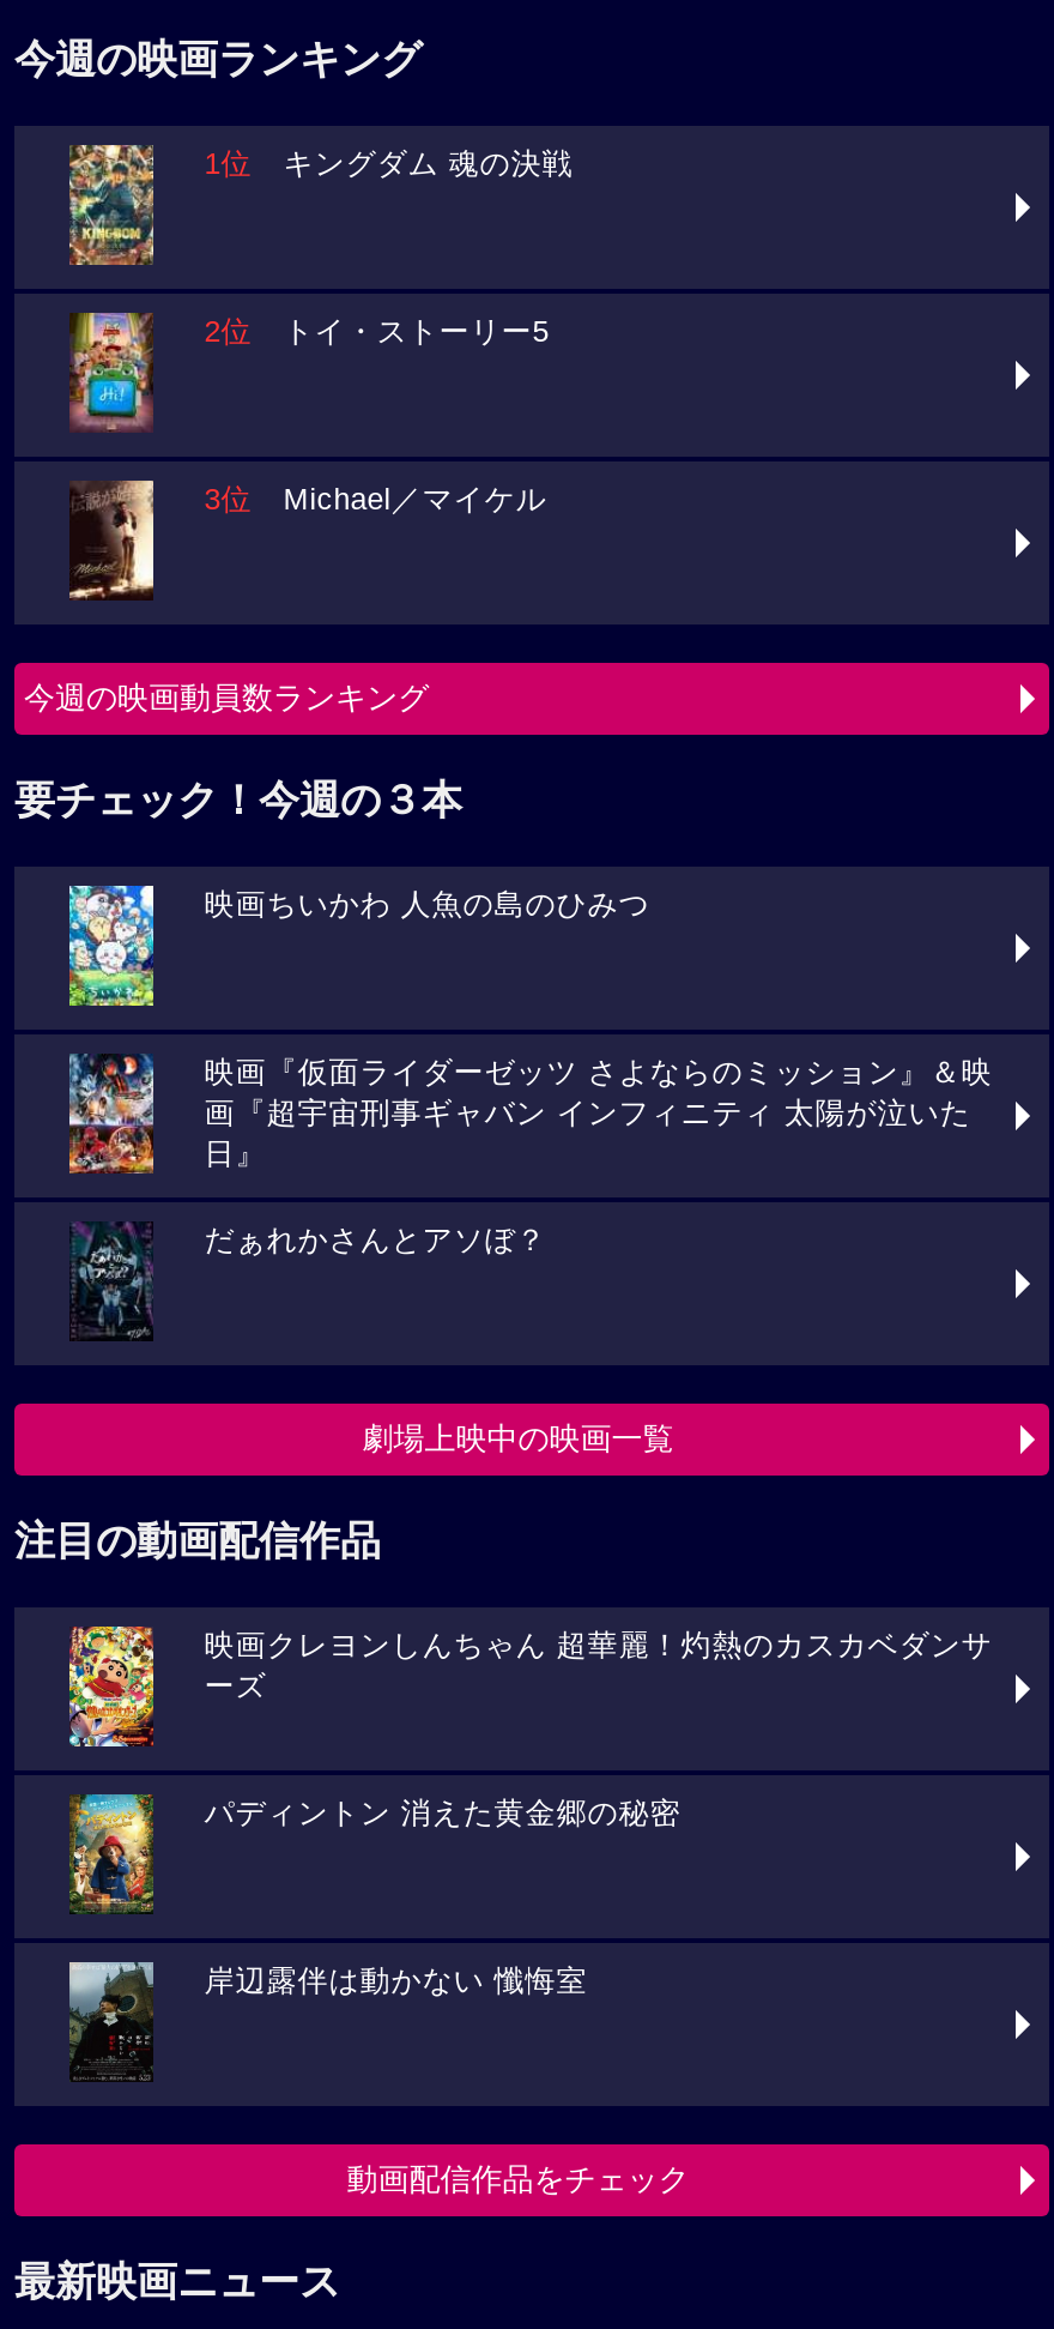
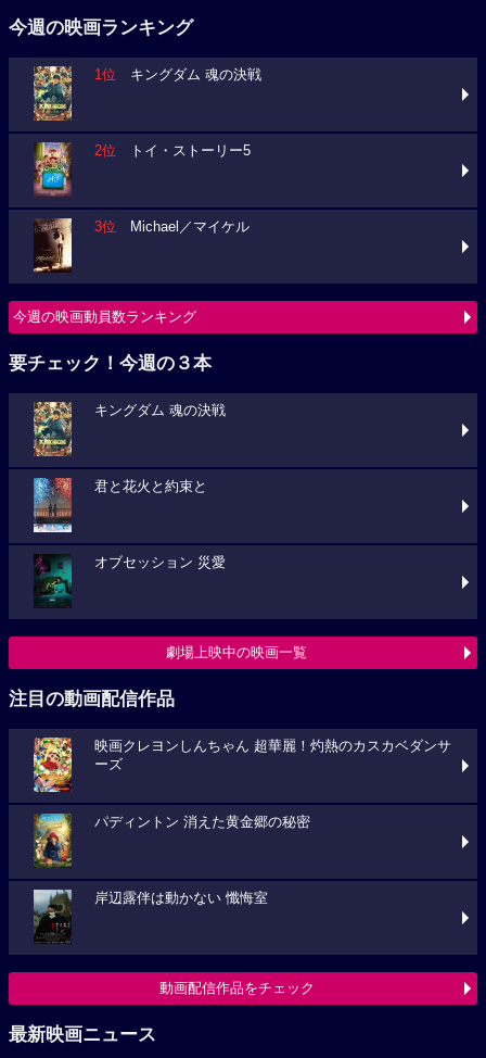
[67,883,650,1008] [image] | 映画ちいかわ 人魚の島のひみつ -> [33,401,226,457] [image] | キングダム 魂の決戦
[67,1054,992,1173] [image] | 映画『仮面ライダーゼッツ さよならのミッション』＆映 | 画『超宇宙刑事ギャバン インフィニティ 太陽が泣いた | 日』 -> [33,477,208,533] [image] | 君と花火と約束と
[72,1221,547,1337] [image] | だぁれかさんとアソぼ？ -> [34,554,226,605] [image] | オブセッション 災愛

